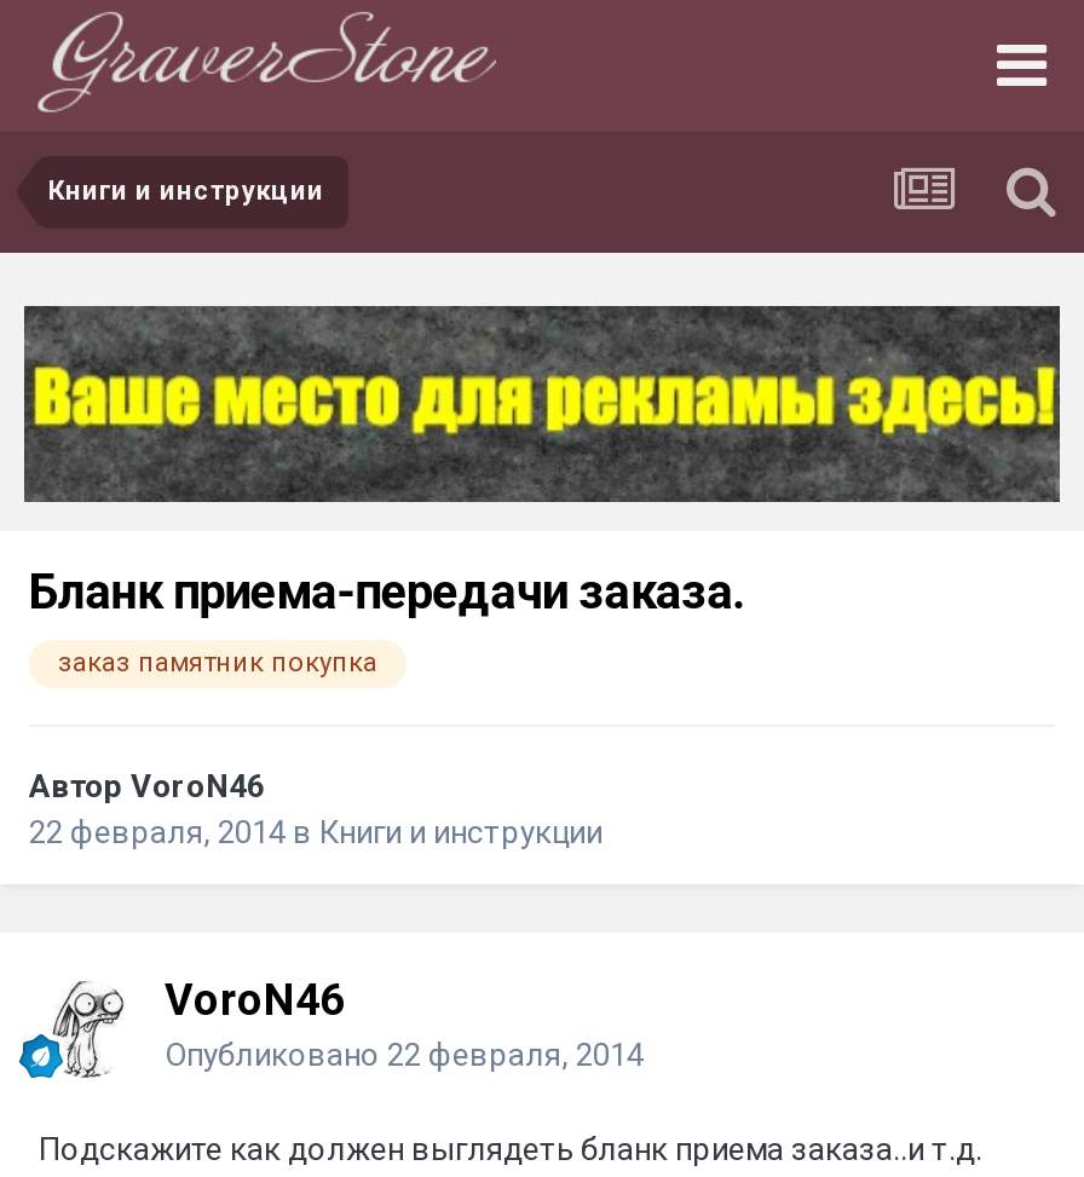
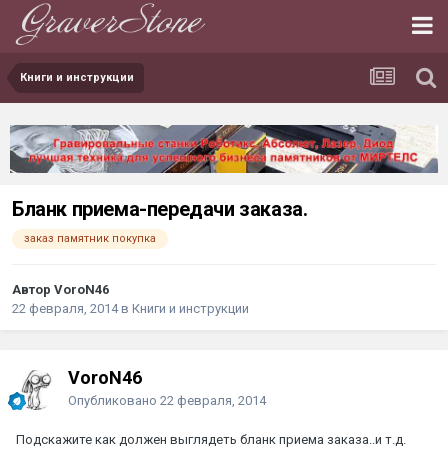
[22,304,1062,504] [image] -> [10,124,438,174] [image]

